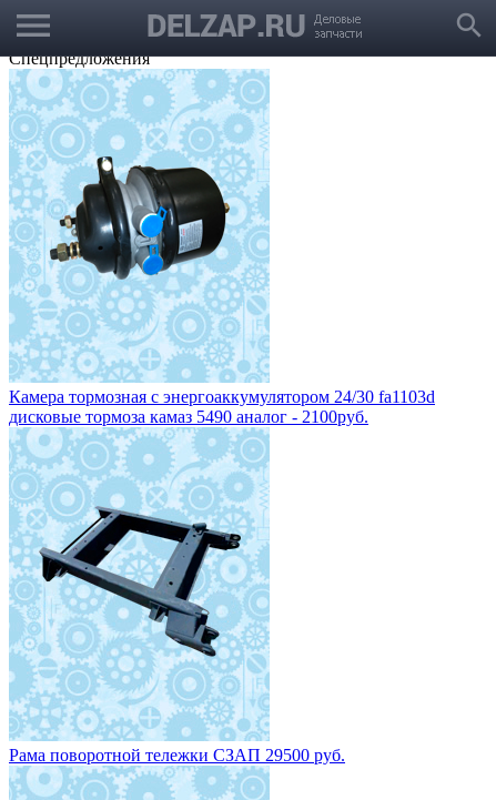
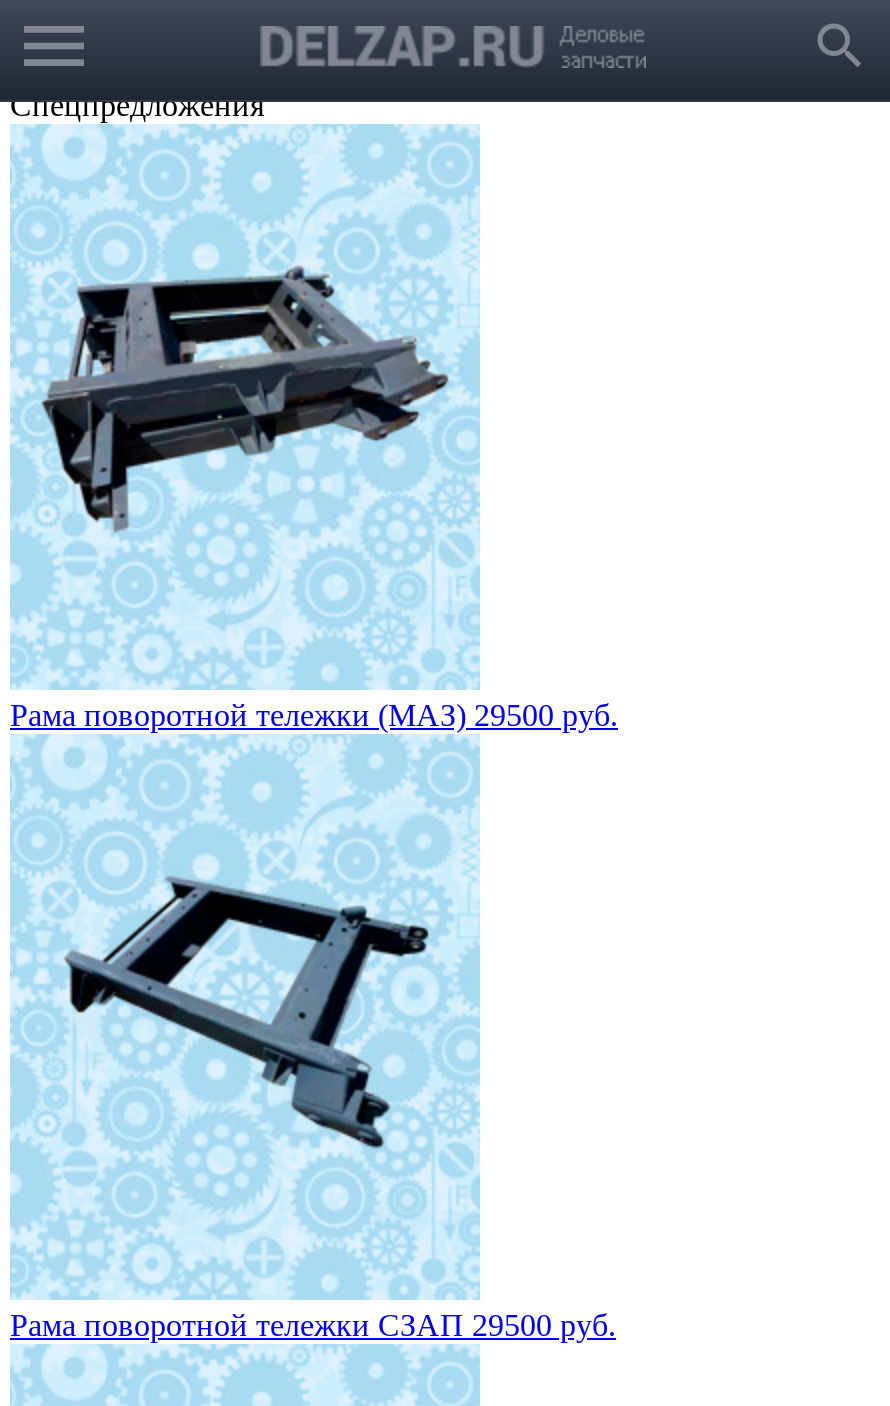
[32,153,251,294] [image] -> [42,268,450,532] [image]
[9,387,435,426] Камера тормозная с энергоаккумулятором 24/30 fa1103d | дисковые тормоза камаз 5490 аналог - 2100руб. -> [10,698,618,732] Рама поворотной тележки (МАЗ) 29500 руб.

